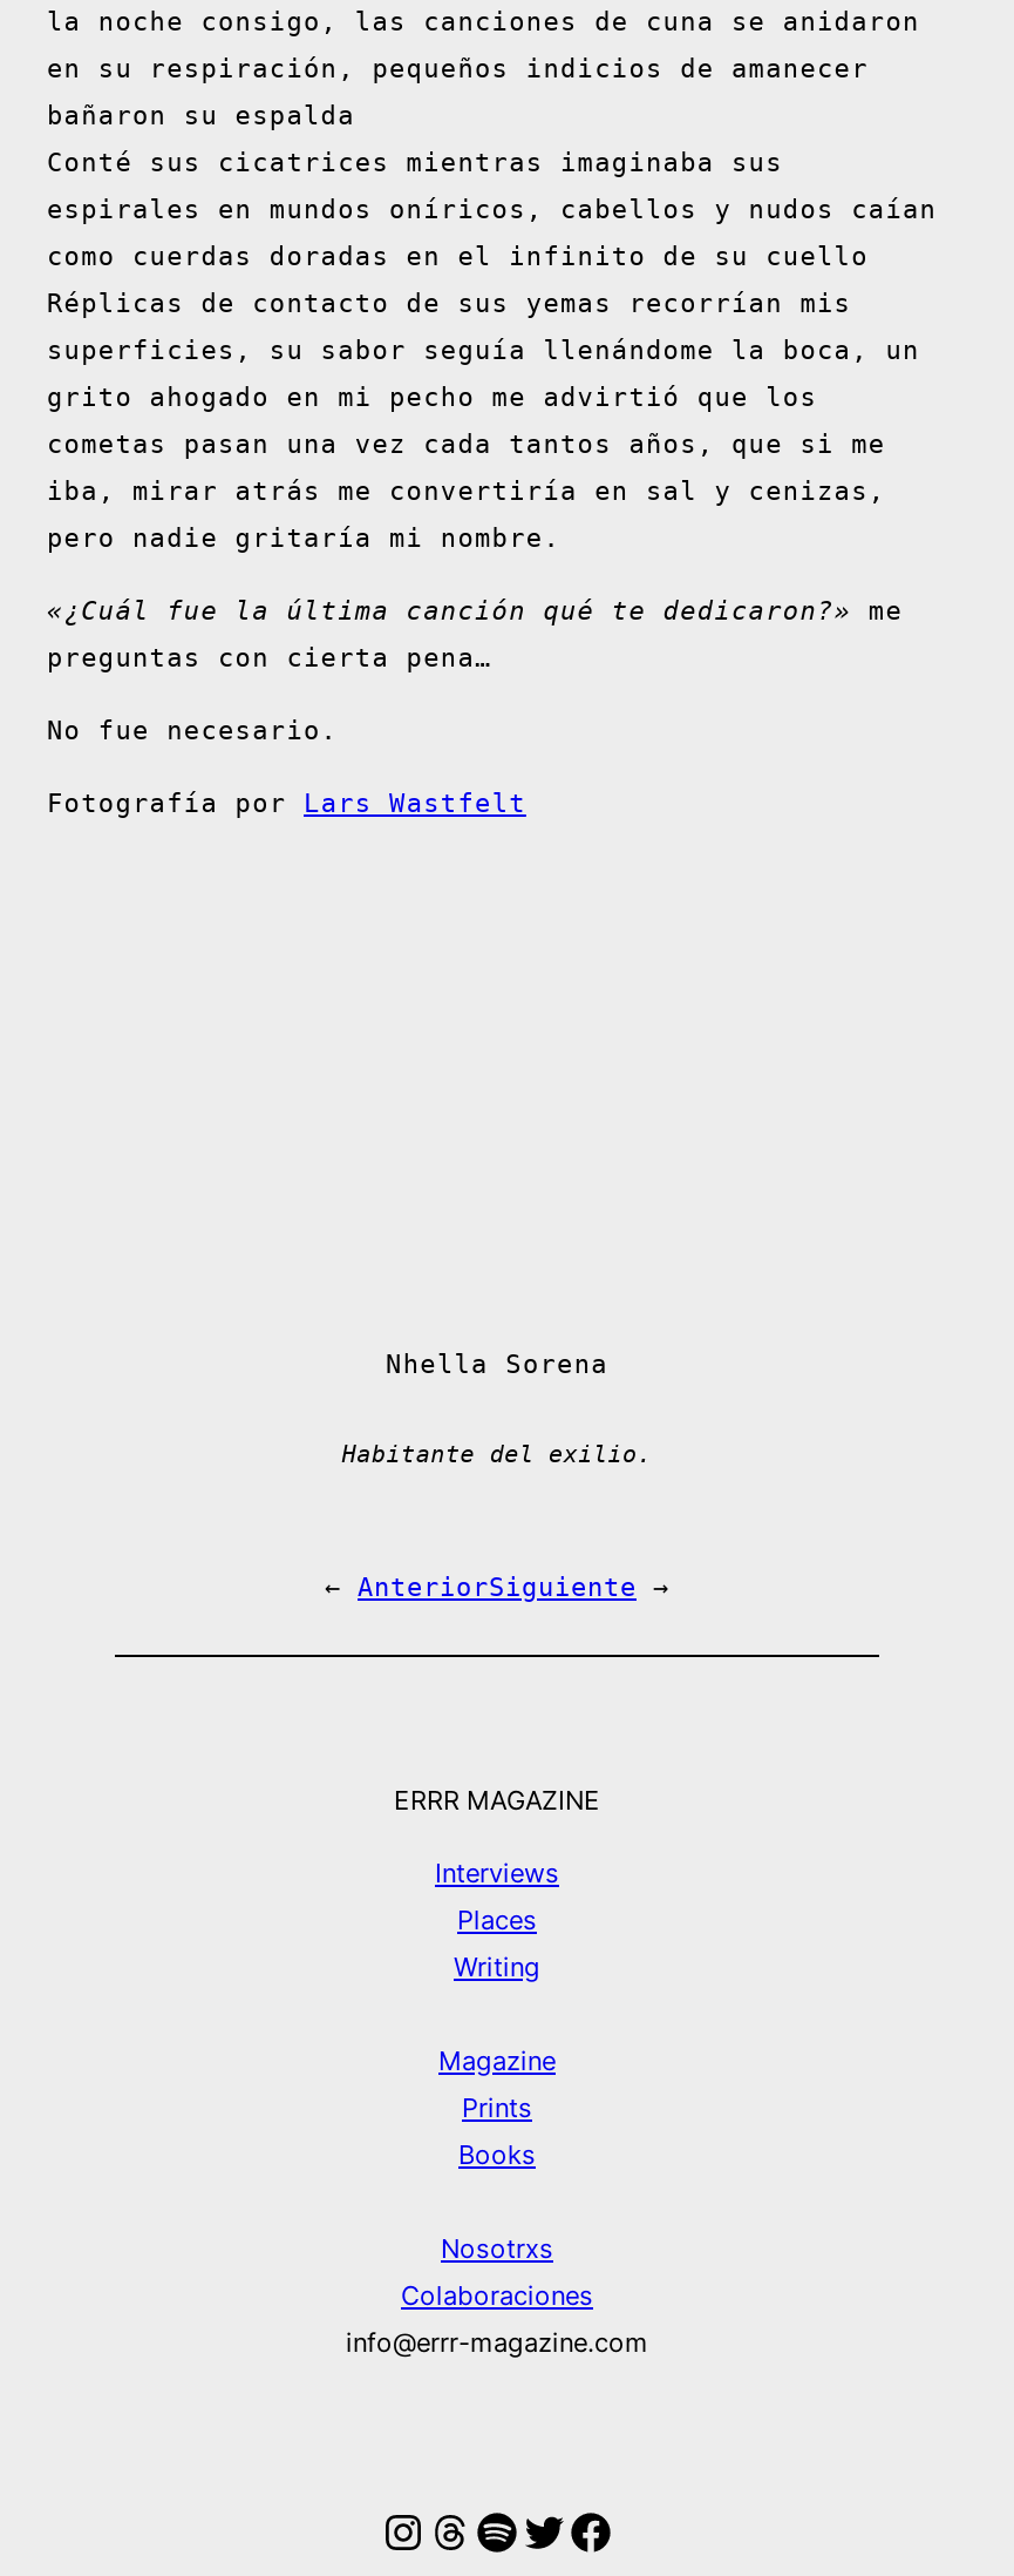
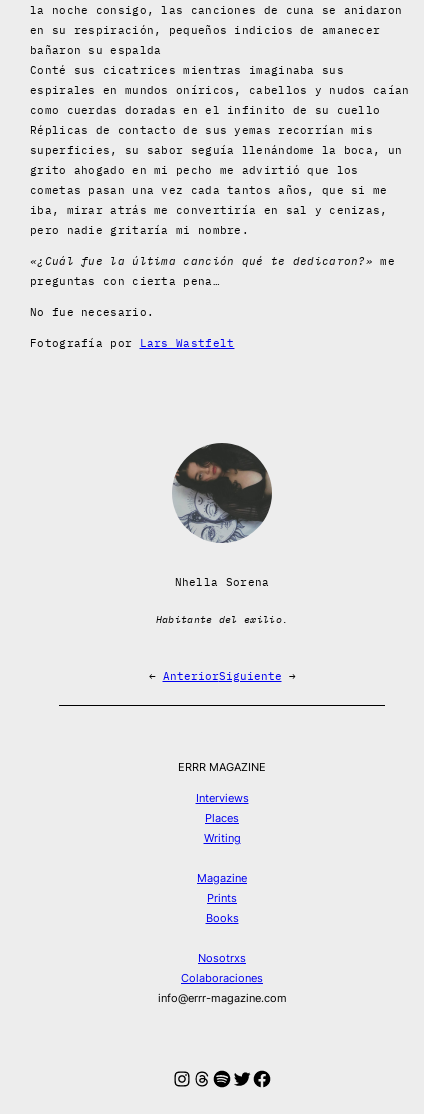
none -> [172,442,273,544] [image]

